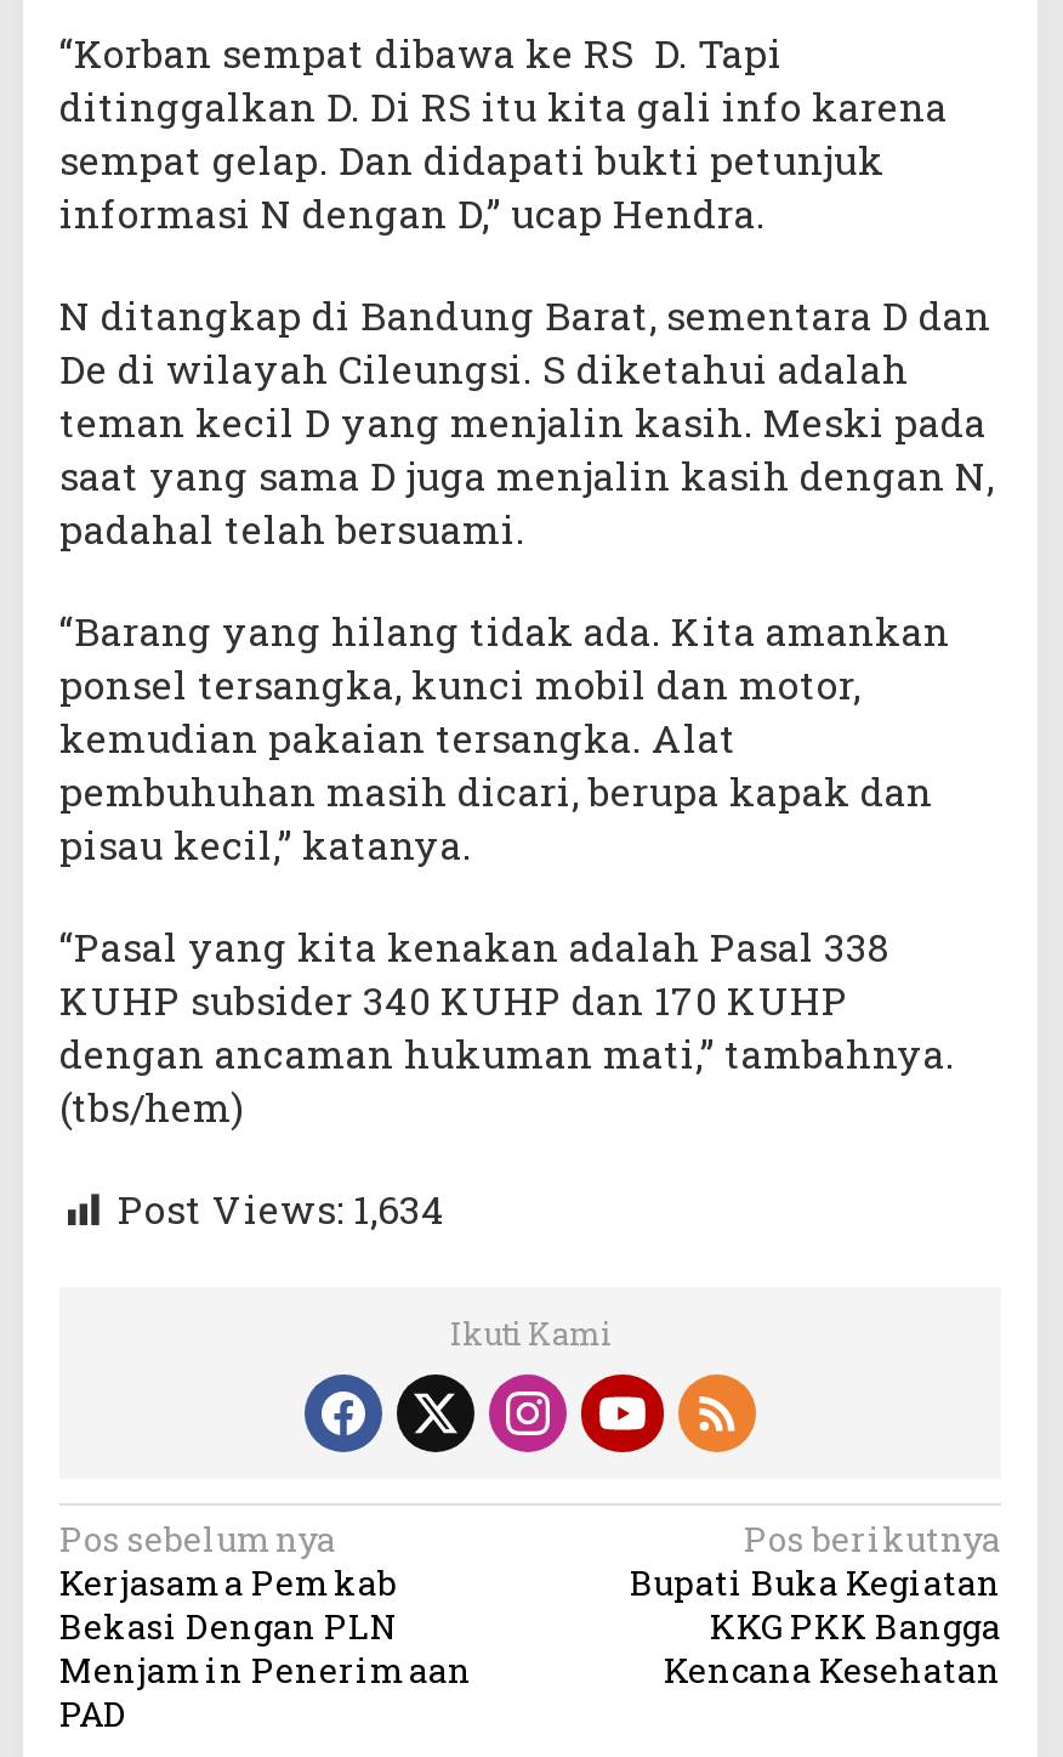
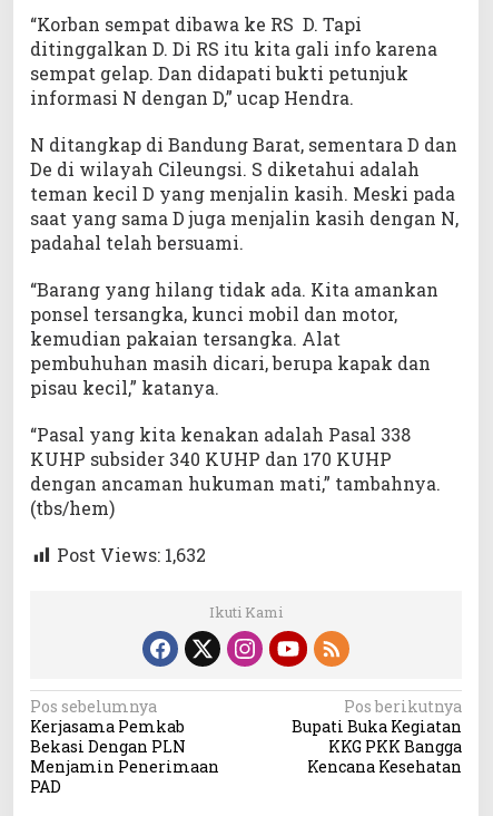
[118,1183,445,1234] Post Views: 1,634 -> [57,543,206,566] Post Views: 1,632

